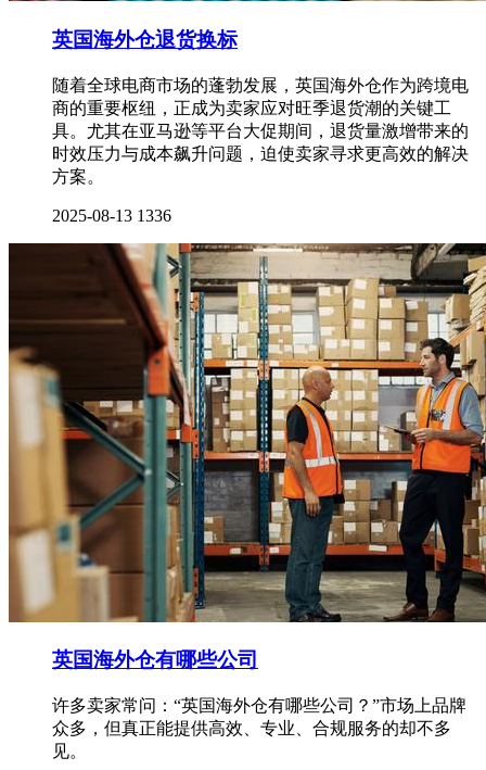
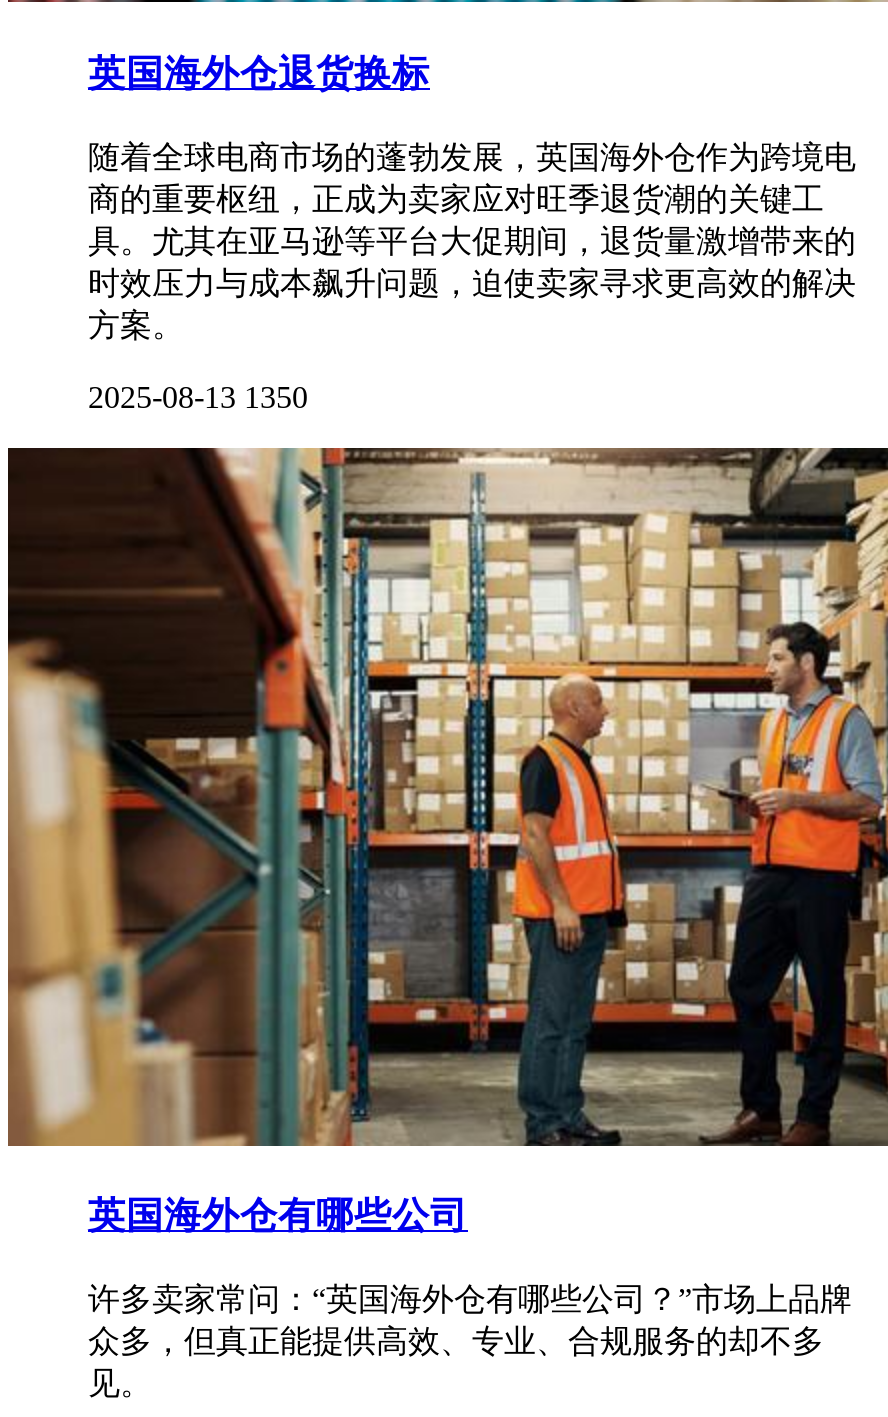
[52,206,171,225] 2025-08-13 1336 -> [88,380,308,414] 2025-08-13 1350

